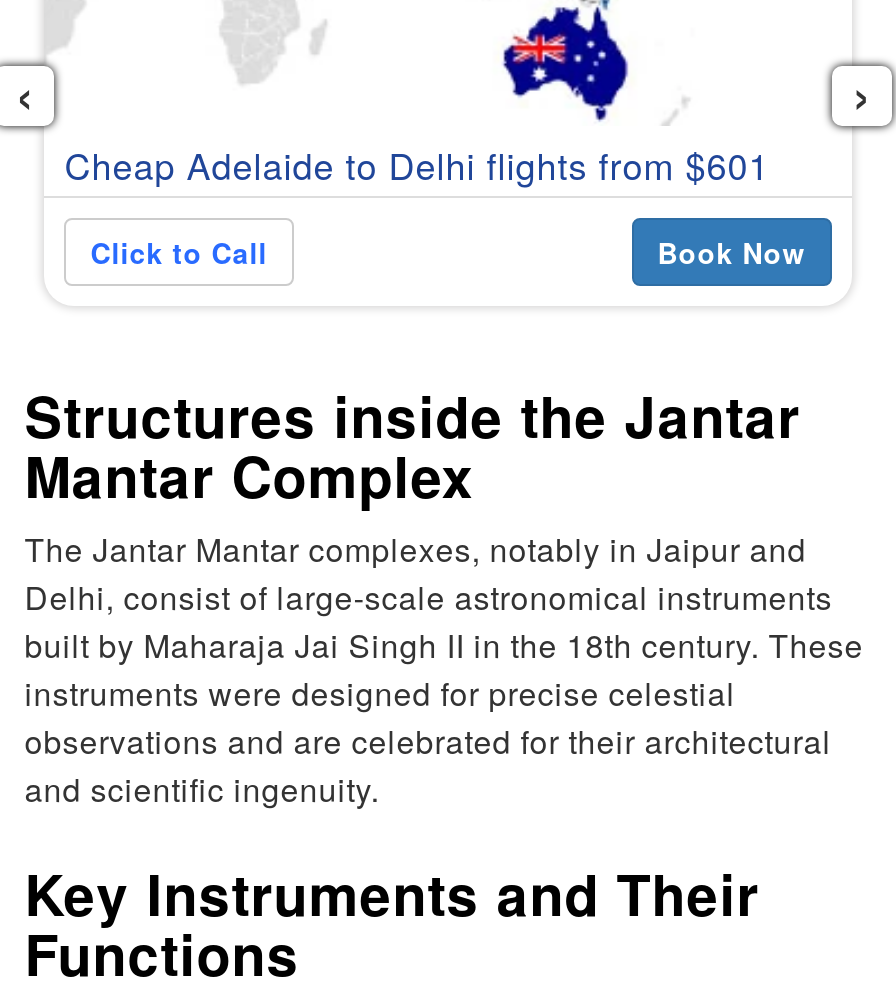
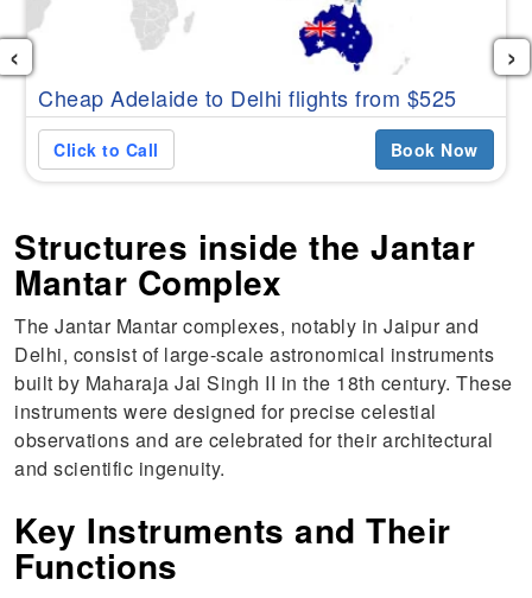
[64,139,769,191] Cheap Adelaide to Delhi flights from $601 -> [38,82,457,113] Cheap Adelaide to Delhi flights from $525

